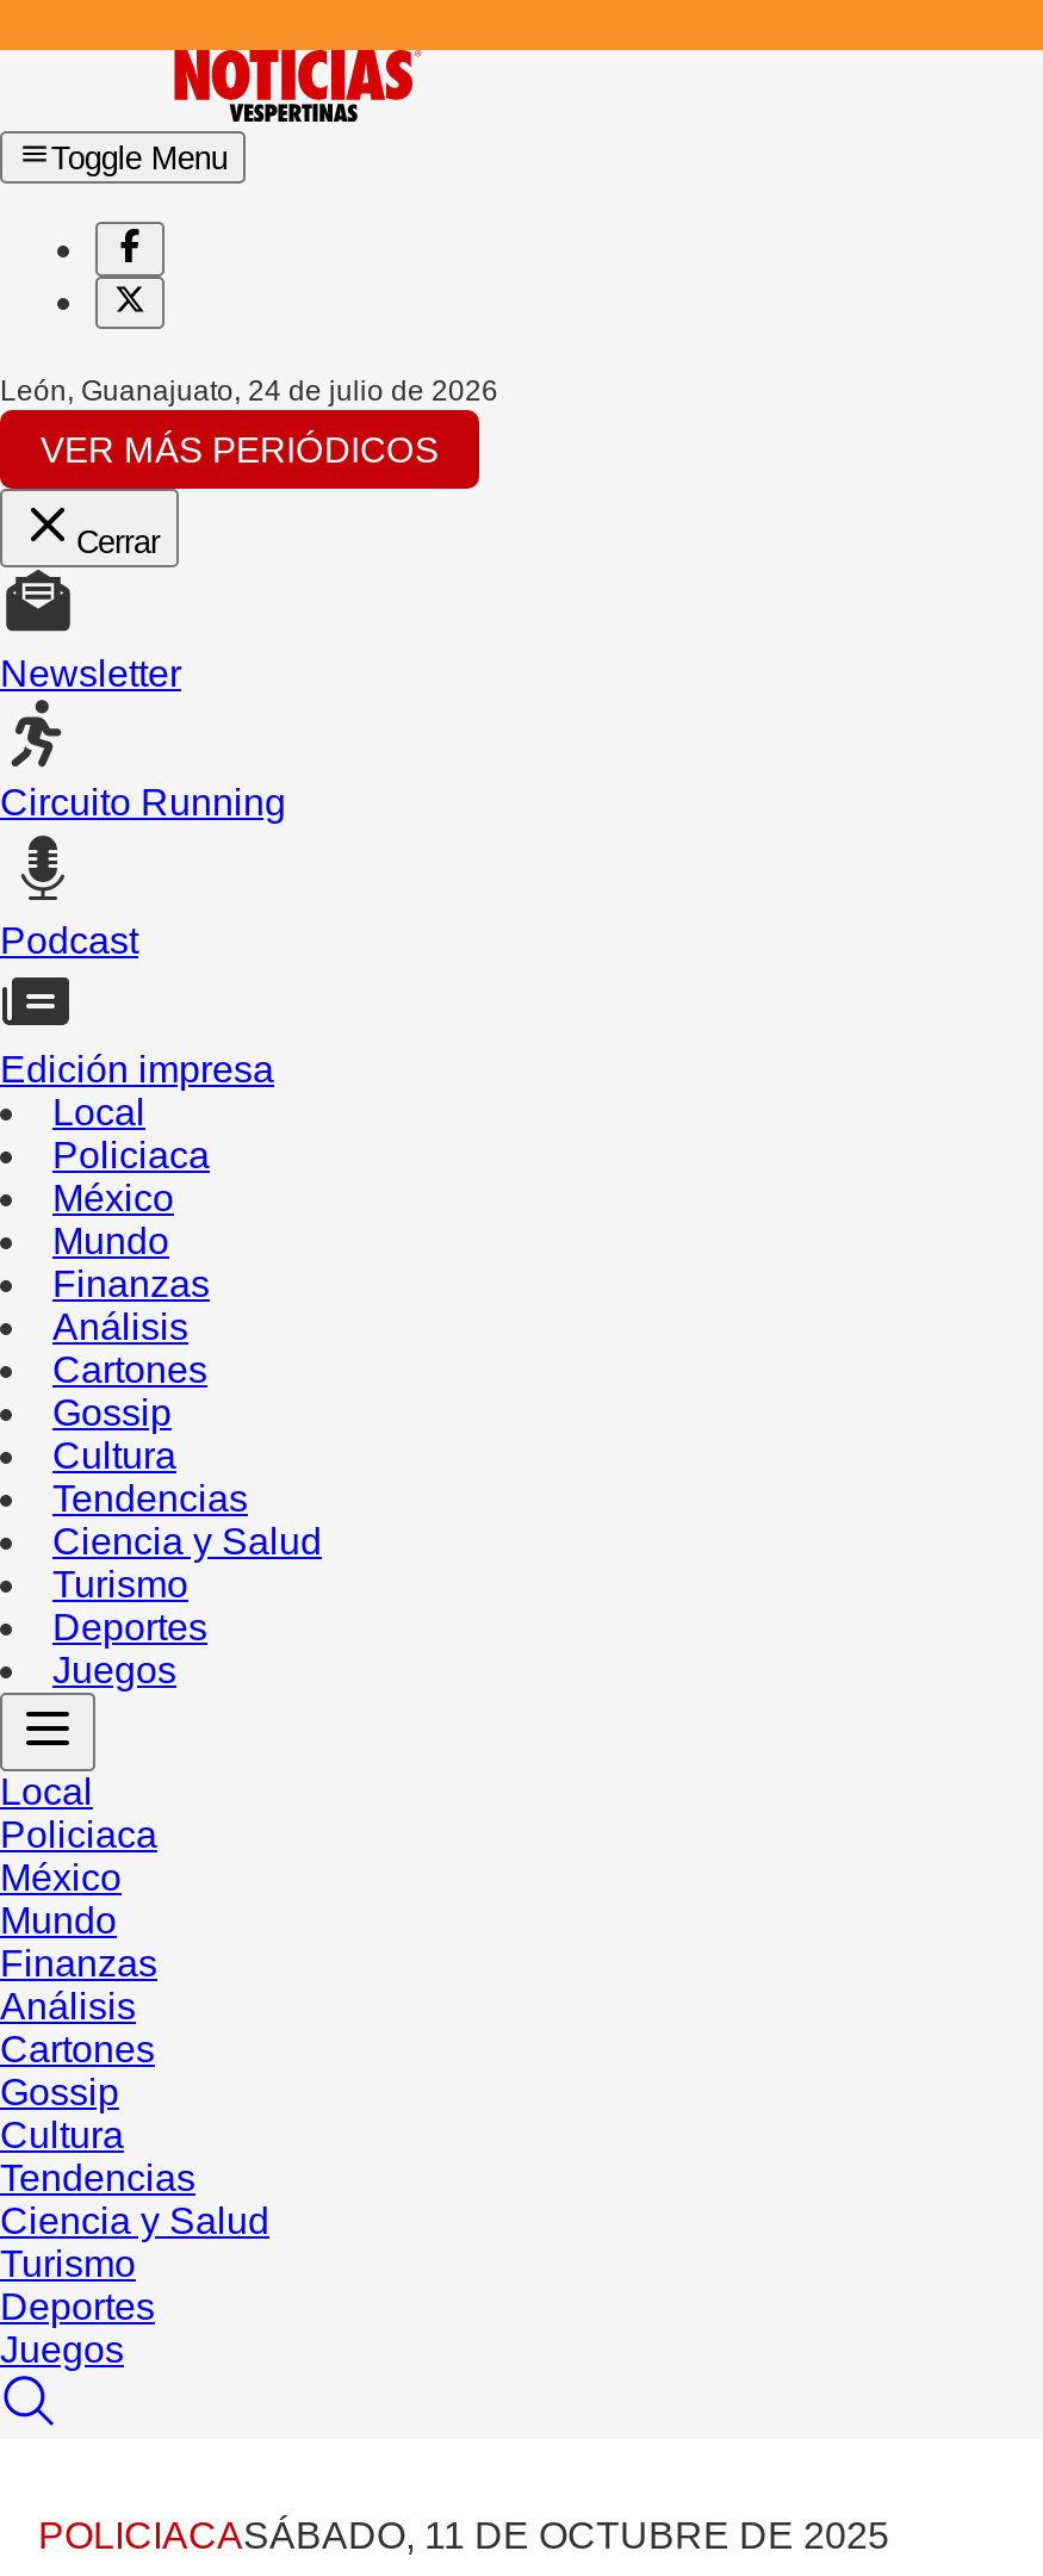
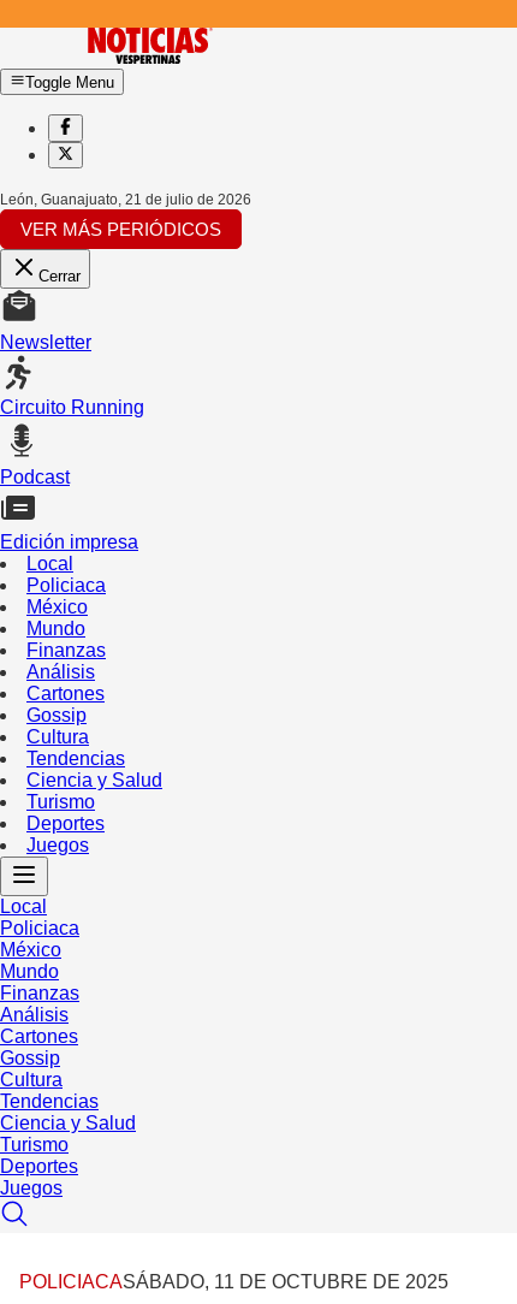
[0,374,498,408] León, Guanajuato, 24 de julio de 2026 -> [0,191,251,208] León, Guanajuato, 21 de julio de 2026

